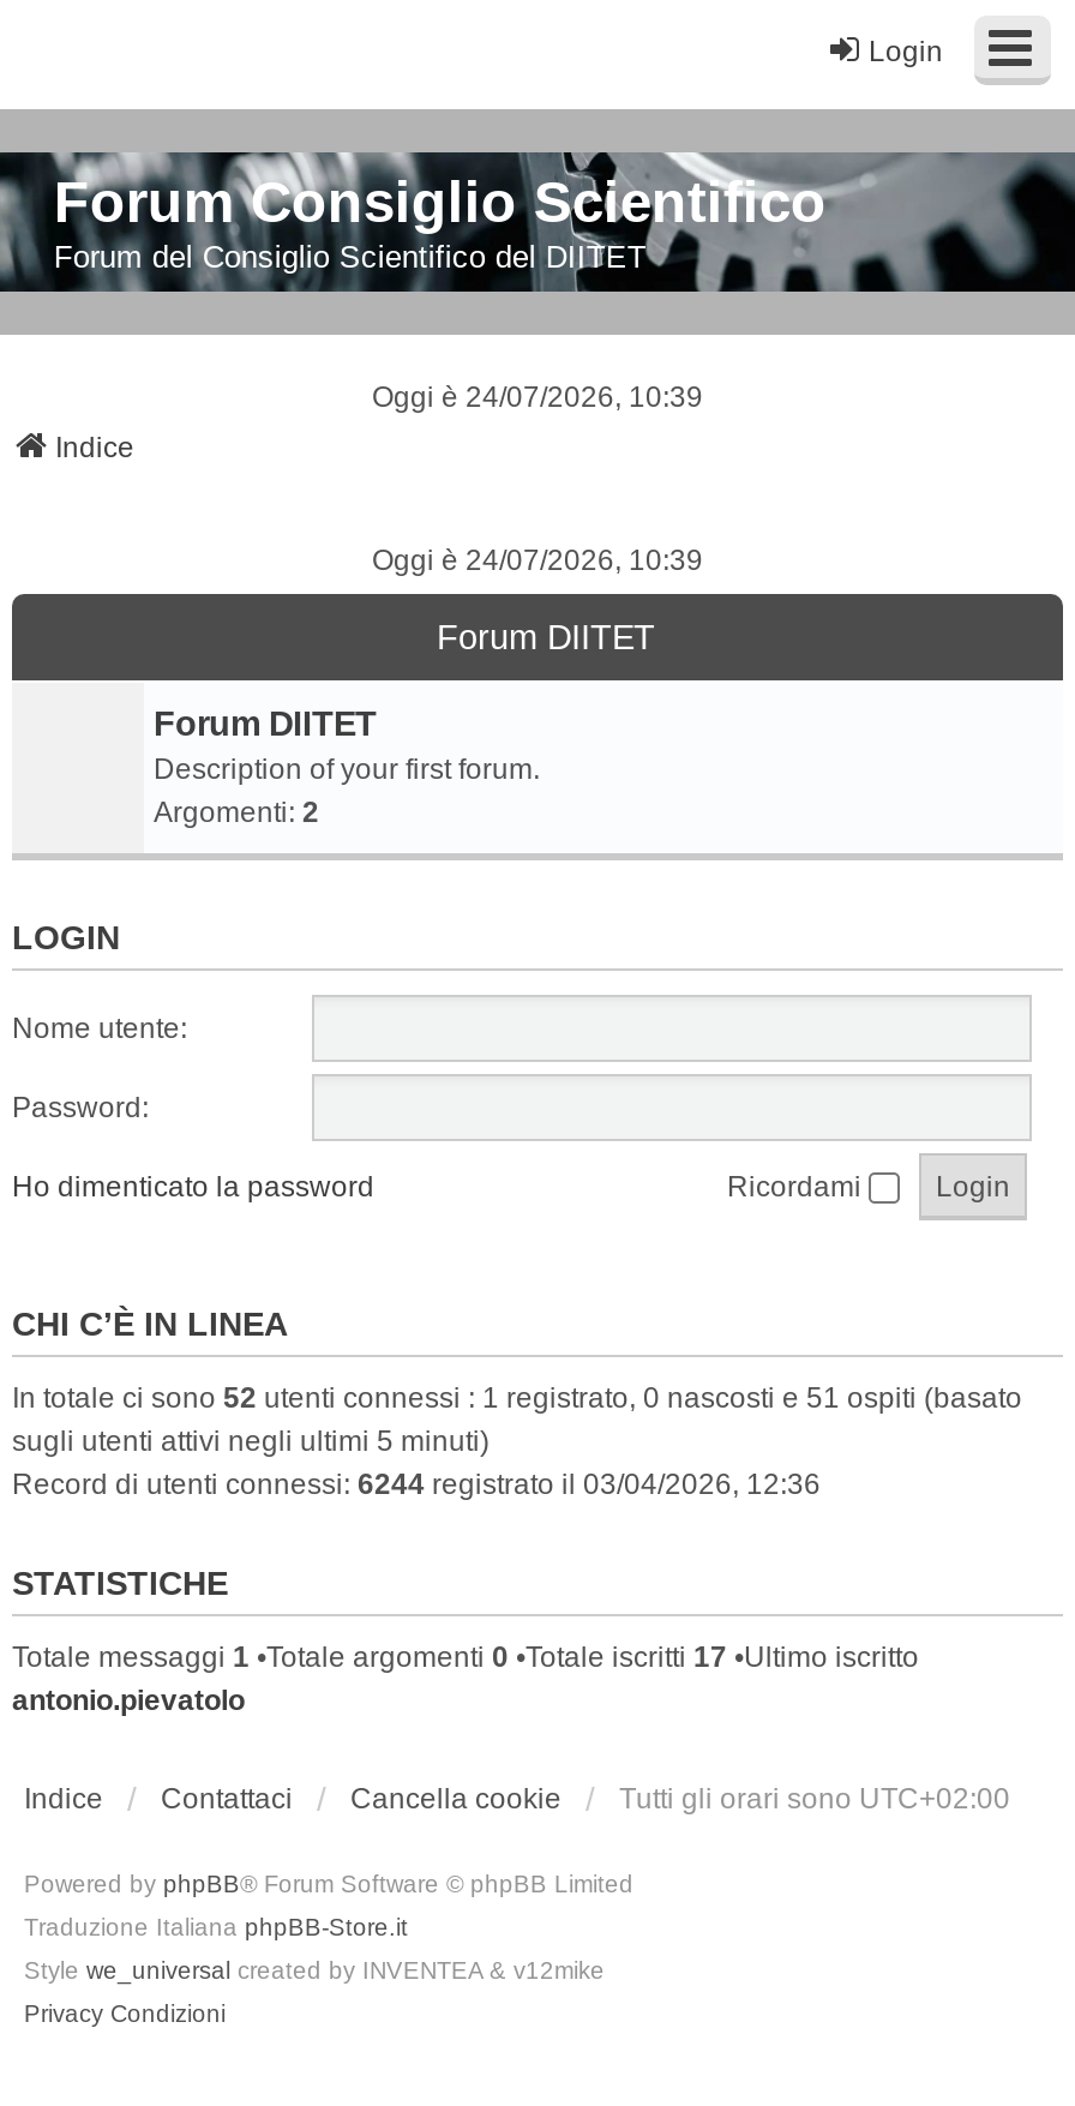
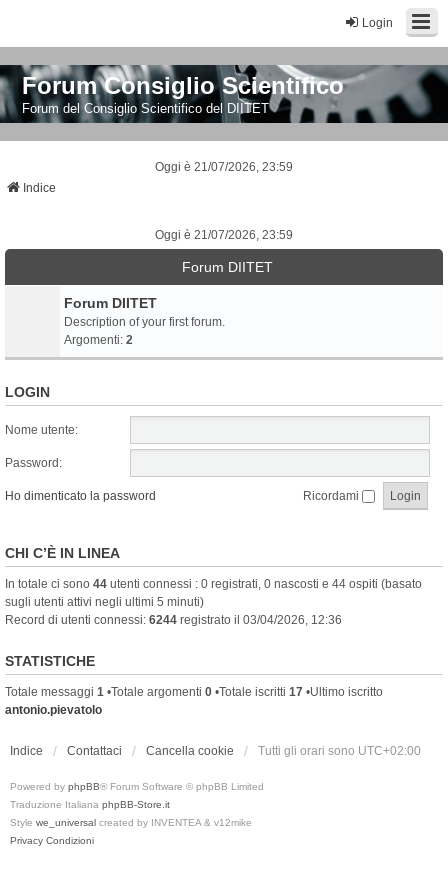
[372,381,703,414] Oggi è 24/07/2026, 10:39 -> [155,160,293,174] Oggi è 21/07/2026, 23:59
[372,544,703,577] Oggi è 24/07/2026, 10:39 -> [155,228,293,242] Oggi è 21/07/2026, 23:59
[12,1381,1022,1415] In totale ci sono 52 utenti connessi : 1 registrato, 0 nascosti e 51 ospiti (basato -> [5,577,422,591] In totale ci sono 44 utenti connessi : 0 registrati, 0 nascosti e 44 ospiti (basato

